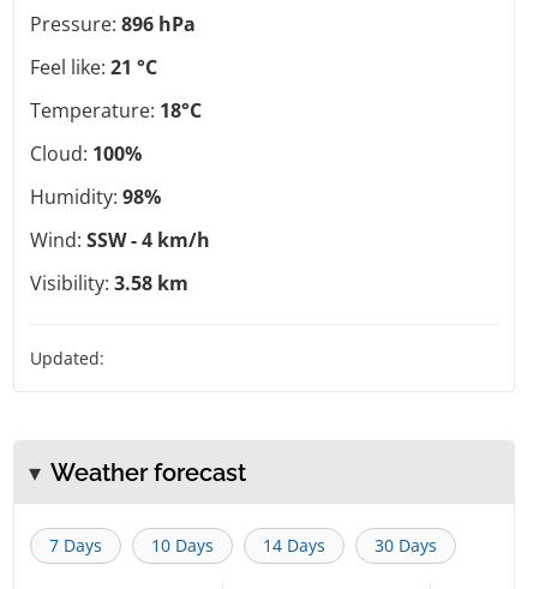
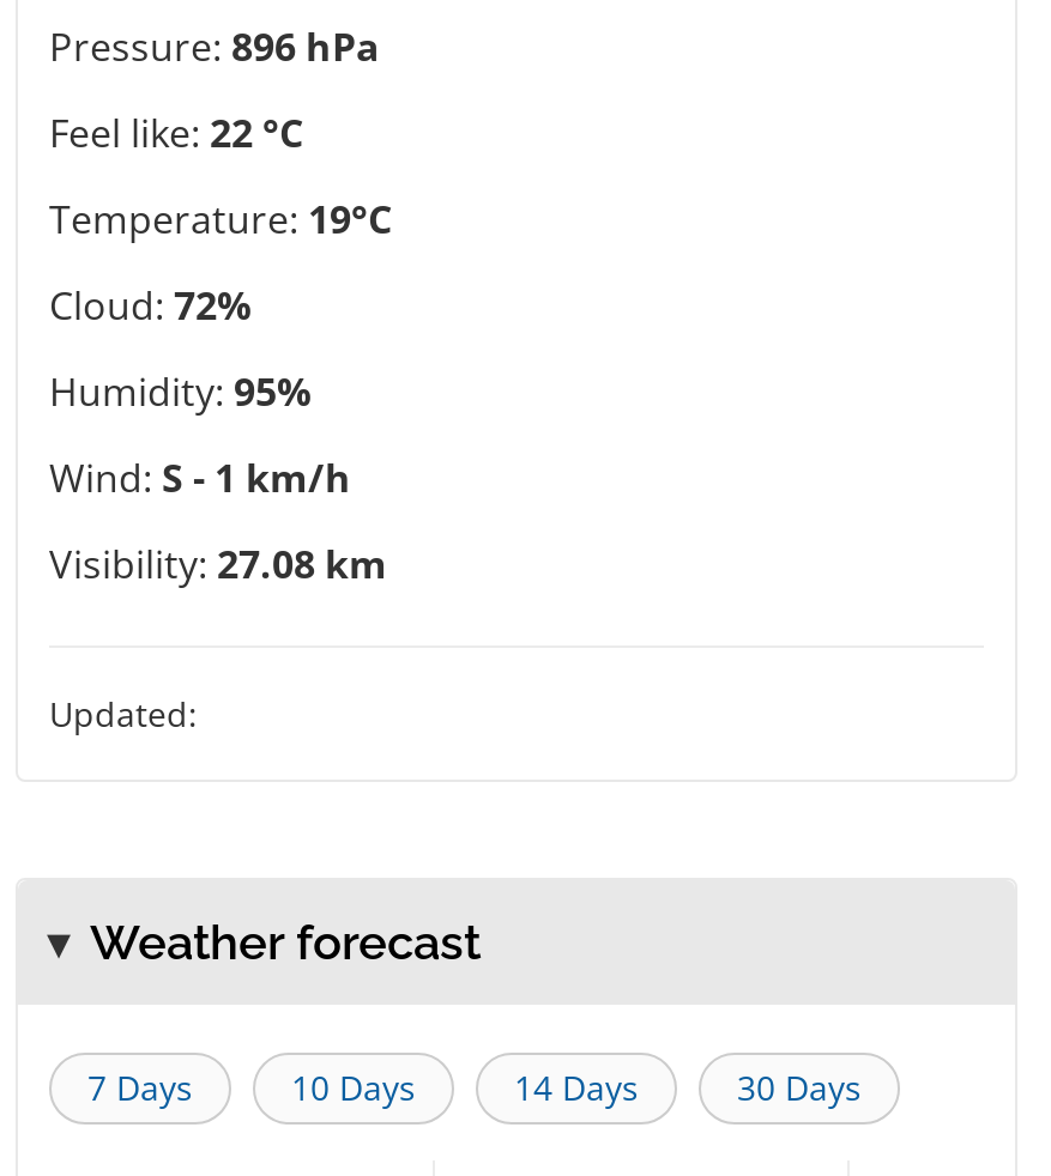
[30,54,157,80] Feel like: 21 °C -> [49,106,303,159] Feel like: 22 °C
[30,97,202,123] Temperature: 18°C -> [49,192,392,245] Temperature: 19°C
[30,140,142,166] Cloud: 100% -> [49,278,250,331] Cloud: 72%
[30,183,161,210] Humidity: 98% -> [49,365,310,417] Humidity: 95%
[30,226,210,253] Wind: SSW - 4 km/h -> [49,451,351,503] Wind: S - 1 km/h
[30,270,188,296] Visibility: 3.58 km -> [49,537,387,590] Visibility: 27.08 km

